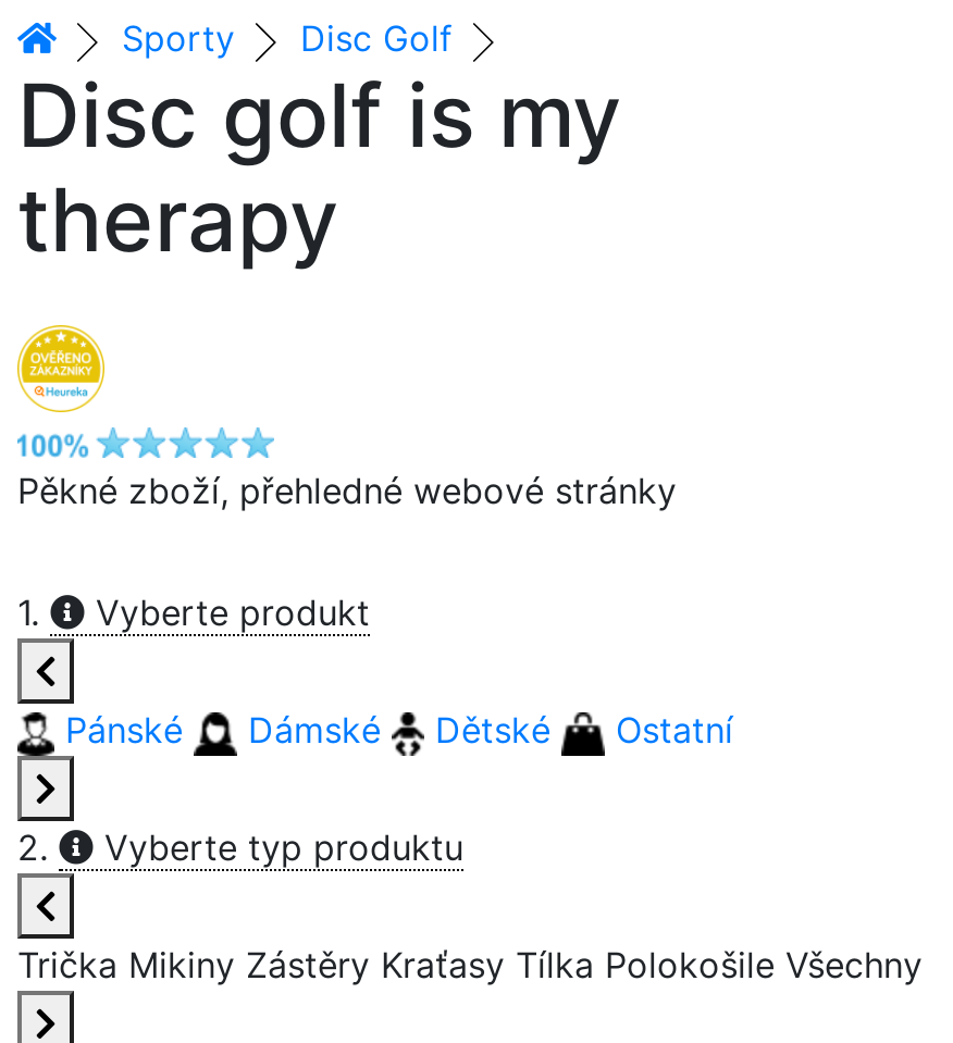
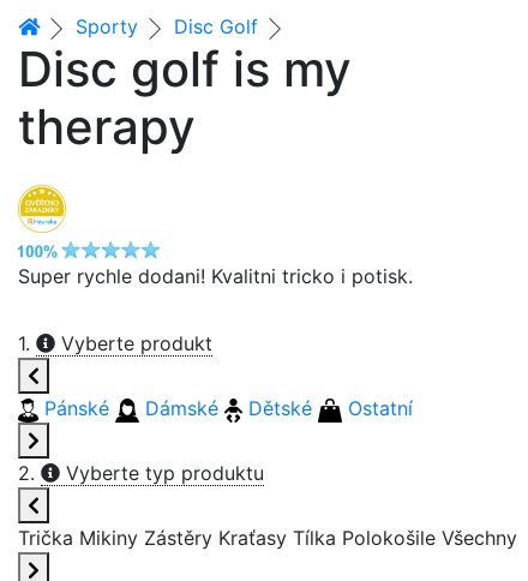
[17,469,677,513] Pěkné zboží, přehledné webové stránky -> [18,264,413,288] Super rychle dodani! Kvalitni tricko i potisk.

